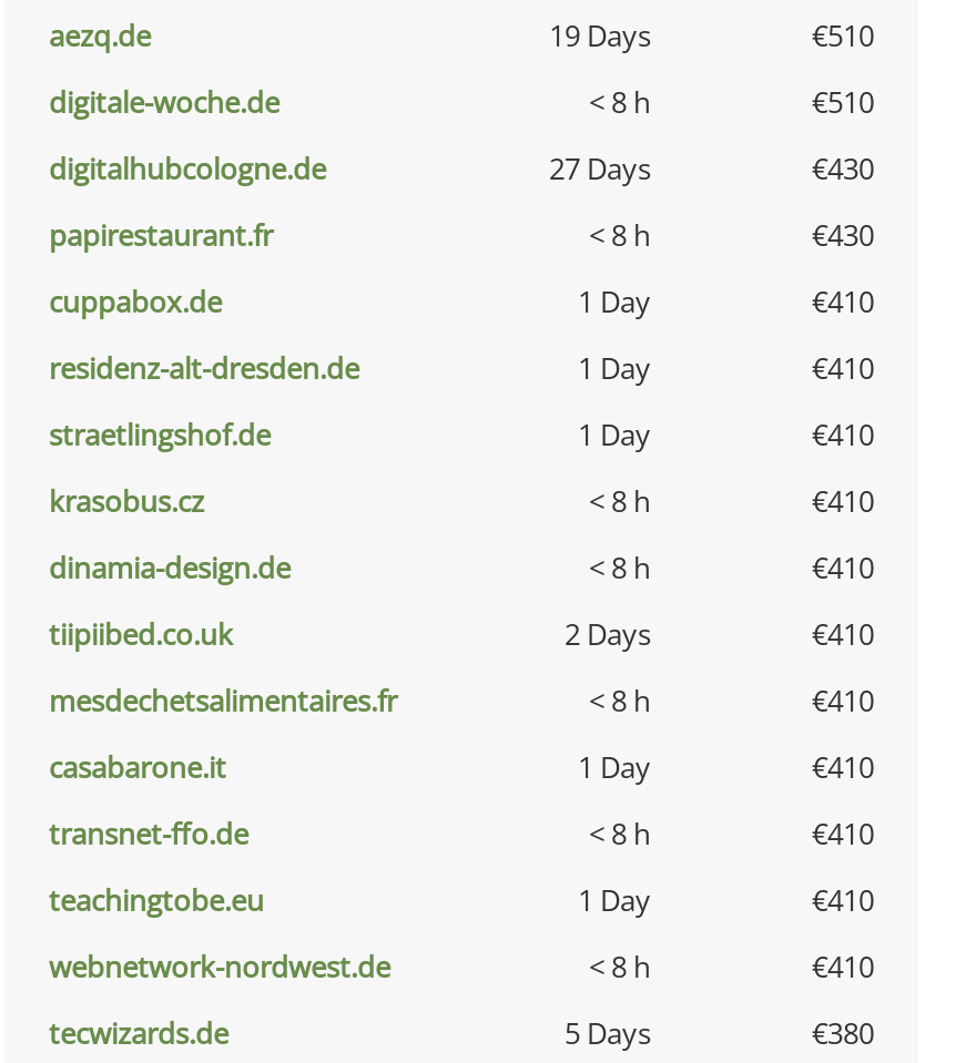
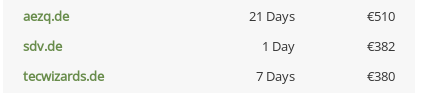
[549,14,651,54] 19 Days -> [248,6,294,24] 21 Days
[49,81,874,320] digitale-woche.de | < 8 h | €510 | digitalhubcologne.de | 27 Days | €430 | papirestaurant.fr | < 8 h | €430 | cuppabox.de -> [23,36,62,54] sdv.de
[49,280,874,985] €410 | residenz-alt-dresden.de | 1 Day | €410 | straetlingshof.de | 1 Day | €410 | krasobus.cz | < 8 h | €410 | dinamia-design.de | < 8 h | €410 | tiipiibed.co.uk | 2 Days | €410 | mesdechetsalimentaires.fr | < 8 h | €410 | casabarone.it | 1 Day | €410 | transnet-ffo.de | < 8 h | €410 | teachingtobe.eu | 1 Day | €410 | webnetwork-nordwest.de | < 8 h | €410 -> [367,36,395,54] €382
[565,1012,651,1052] 5 Days -> [255,66,294,84] 7 Days

